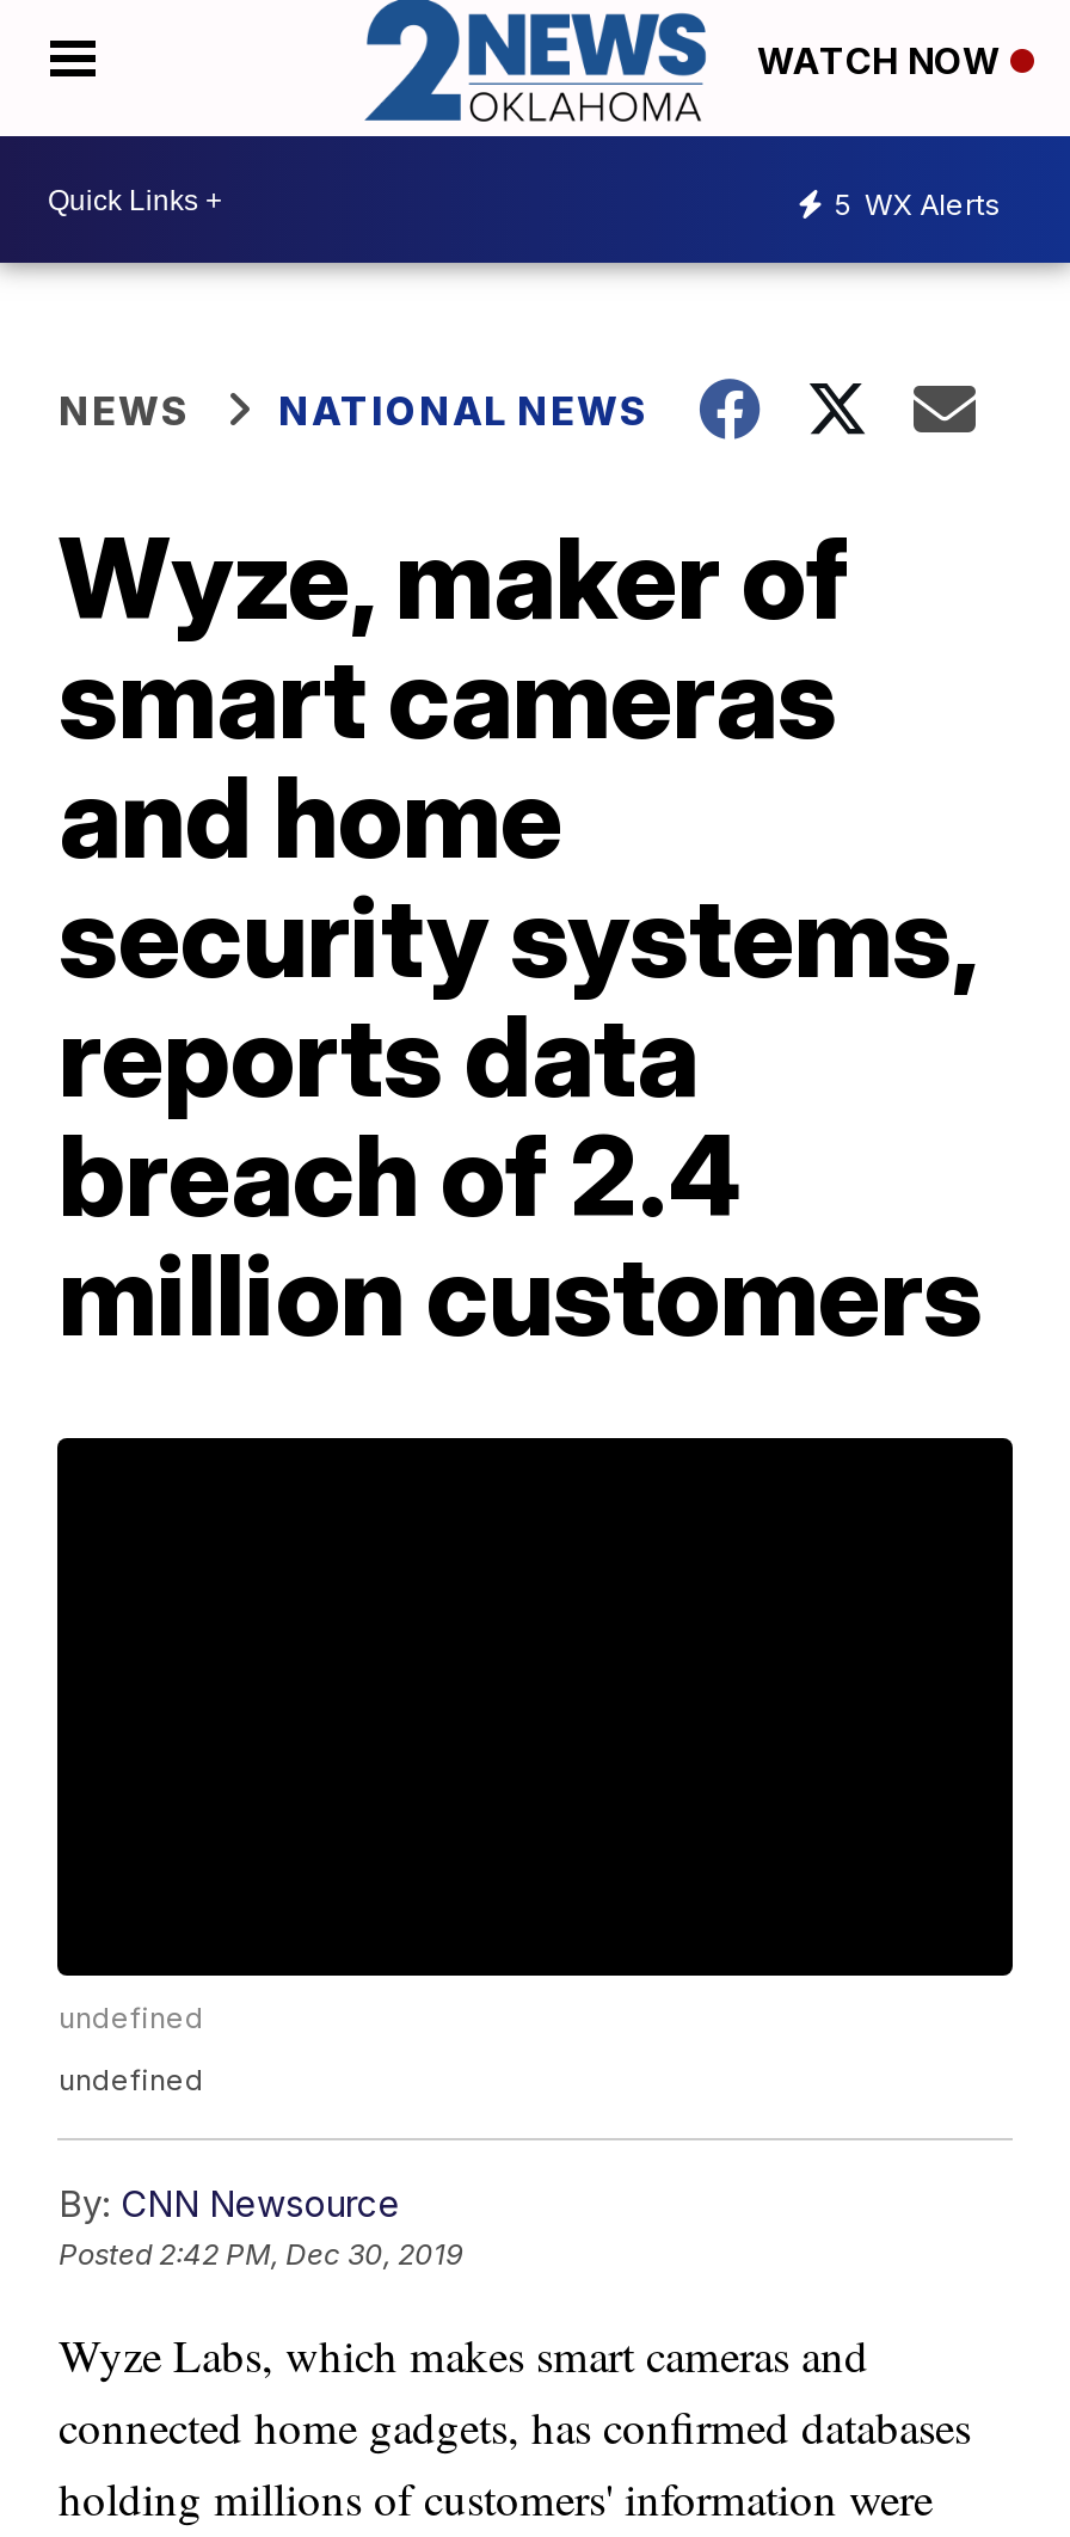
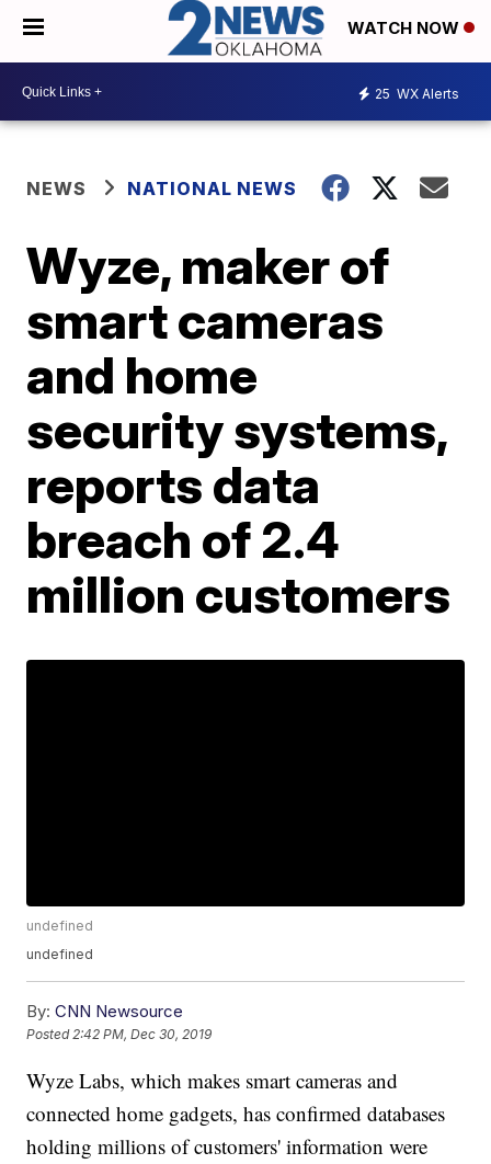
[834,185,1001,221] 5 WX Alerts -> [375,85,459,101] 25 WX Alerts

